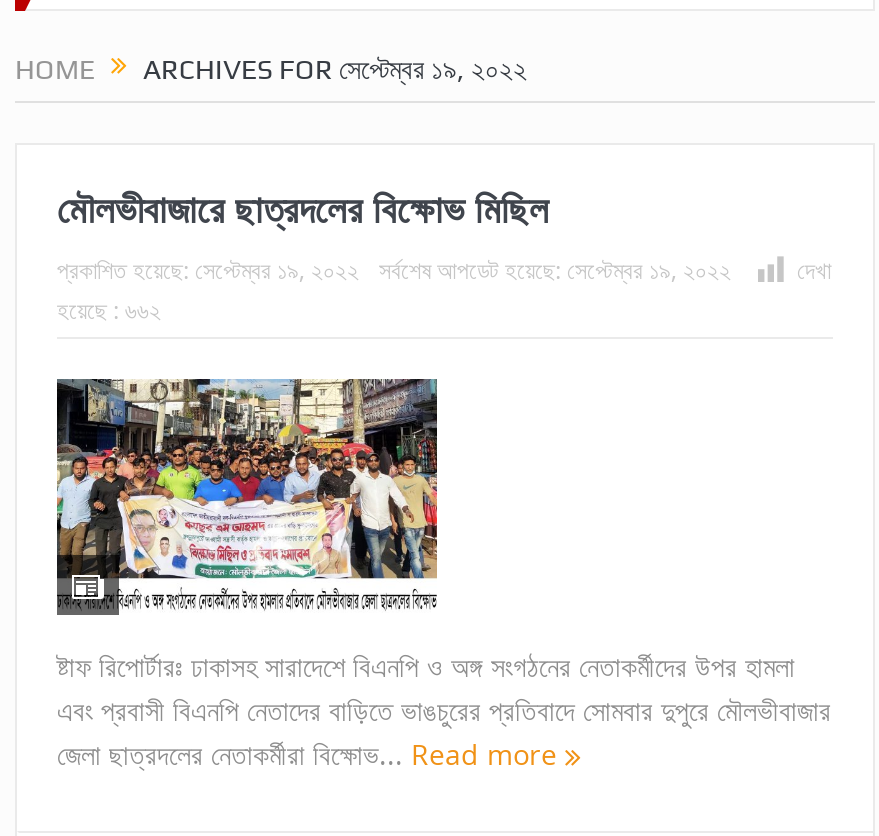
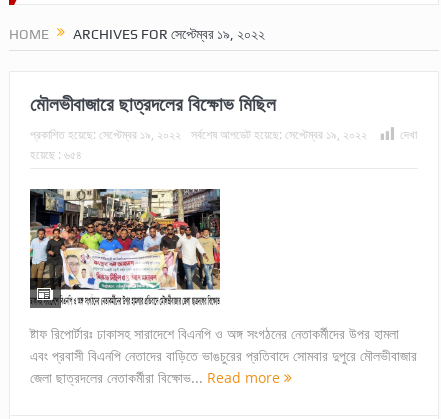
[57,293,161,325] হয়েছে : ৬৬২ -> [30,146,82,162] হয়েছে : ৬৫৪

